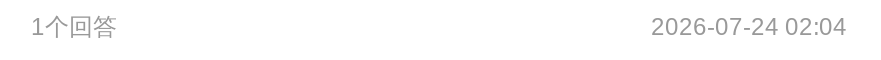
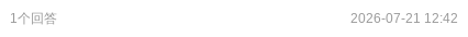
[651,13,847,41] 2026-07-24 02:04 -> [350,11,458,26] 2026-07-21 12:42

